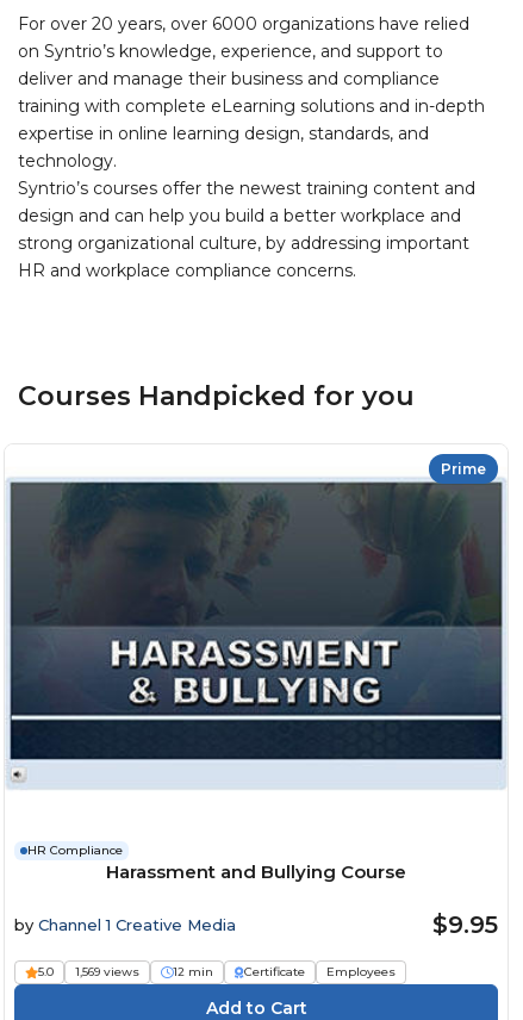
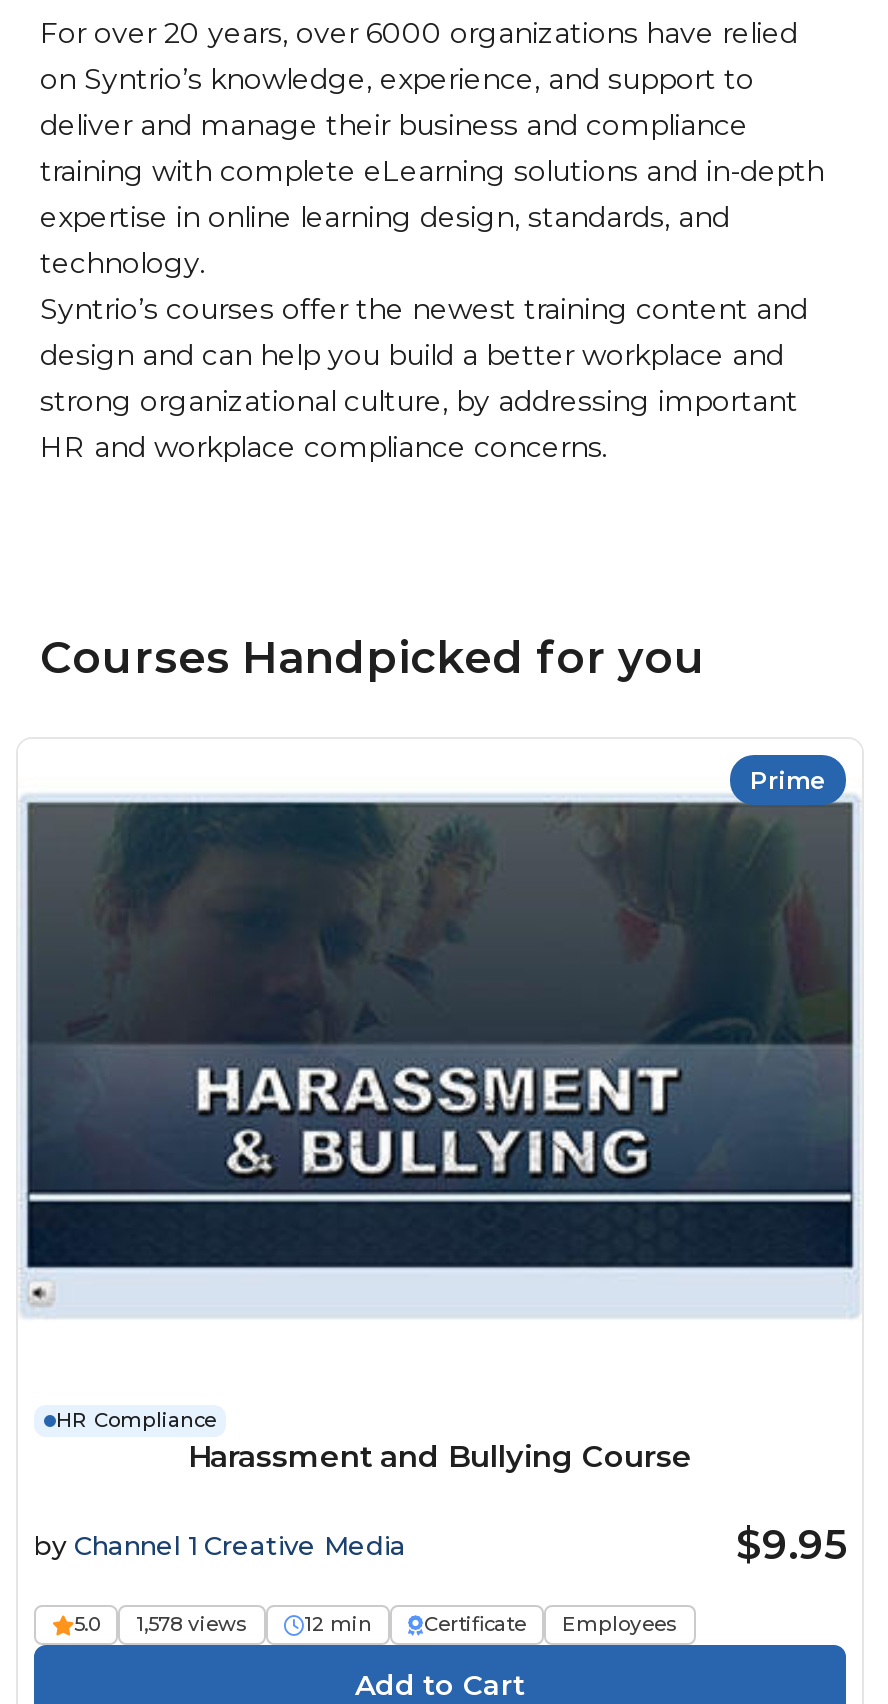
[38,963,139,979] 5.0 1,569 views -> [74,1610,248,1636] 5.0 1,578 views

